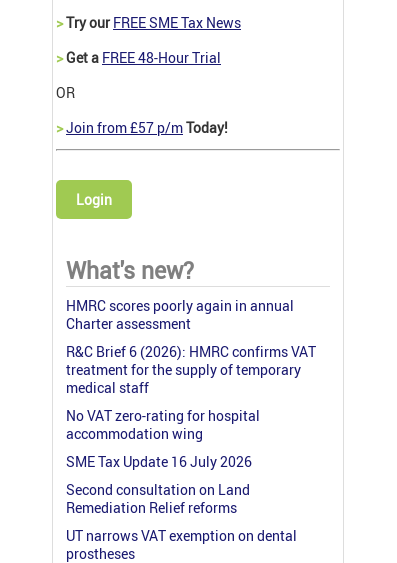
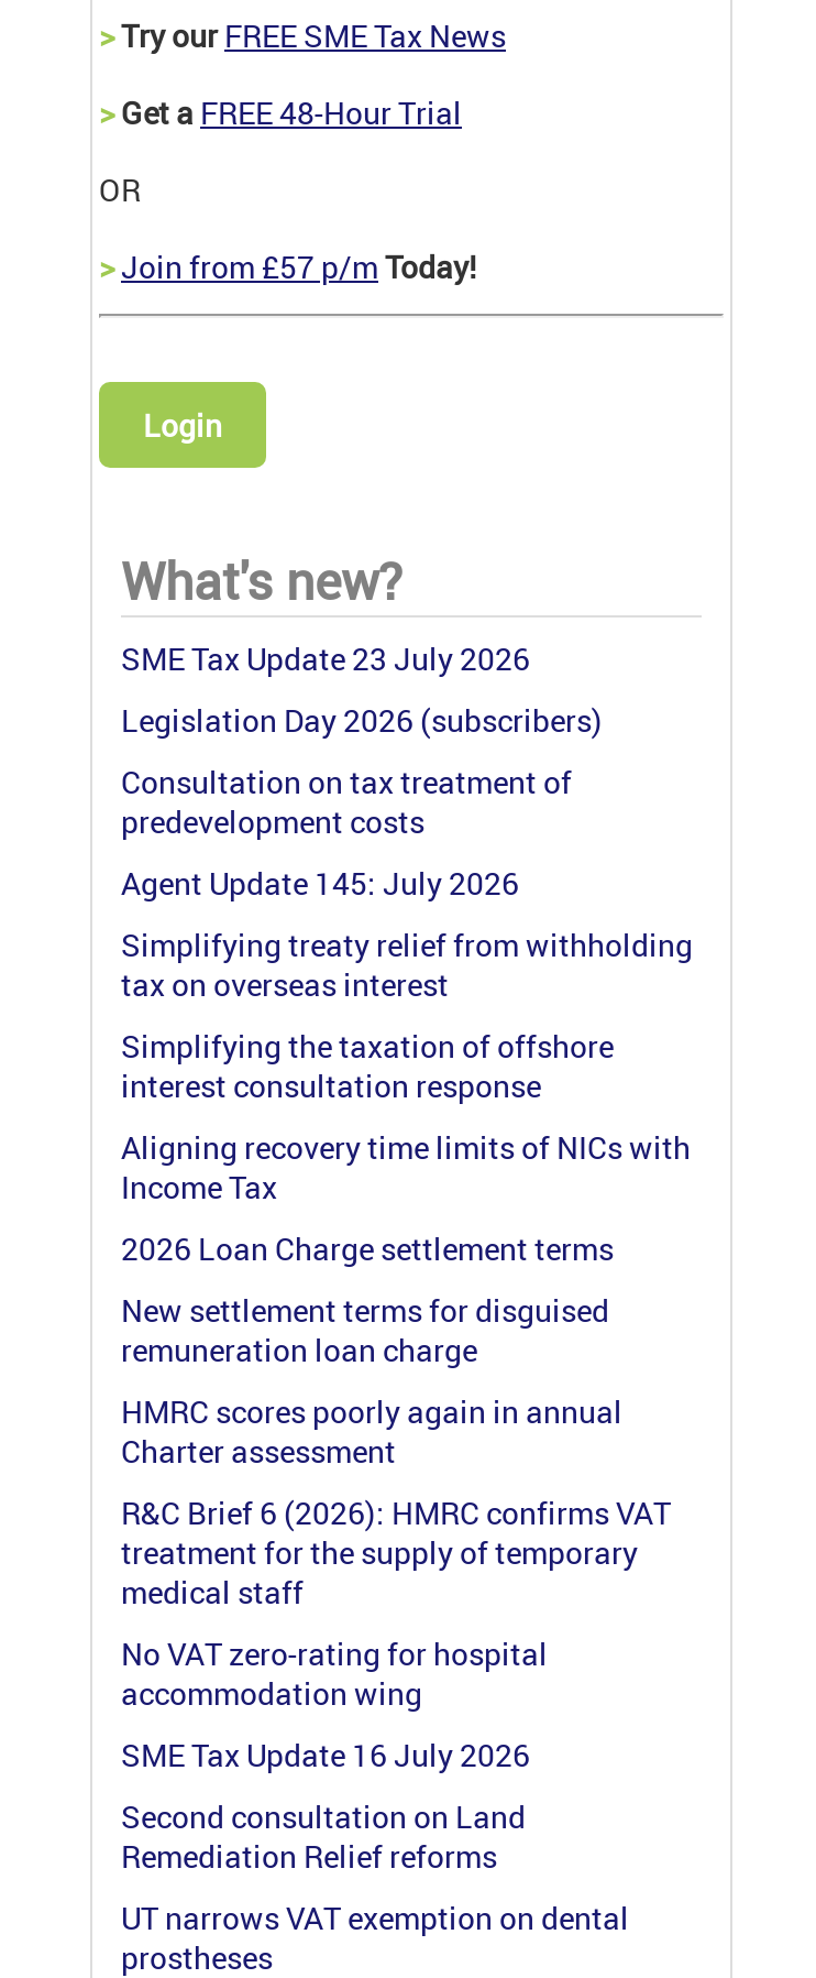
none -> [121,636,693,1369] SME Tax Update 23 July 2026 | Legislation Day 2026 (subscribers) | Consultation on tax treatment of | predevelopment costs | Agent Update 145: July 2026 | Simplifying treaty relief from withholding | tax on overseas interest | Simplifying the taxation of offshore | interest consultation response | Aligning recovery time limits of NICs with | Income Tax | 2026 Loan Charge settlement terms | New settlement terms for disguised | remuneration loan charge

